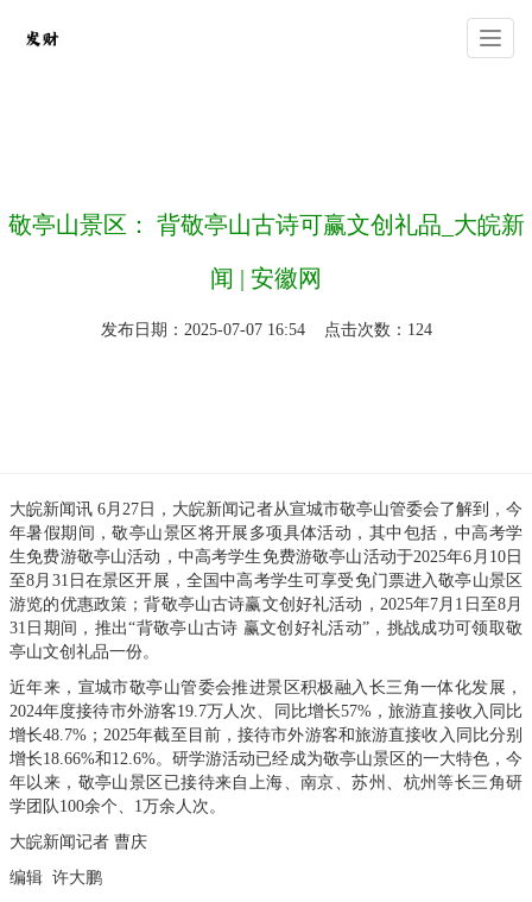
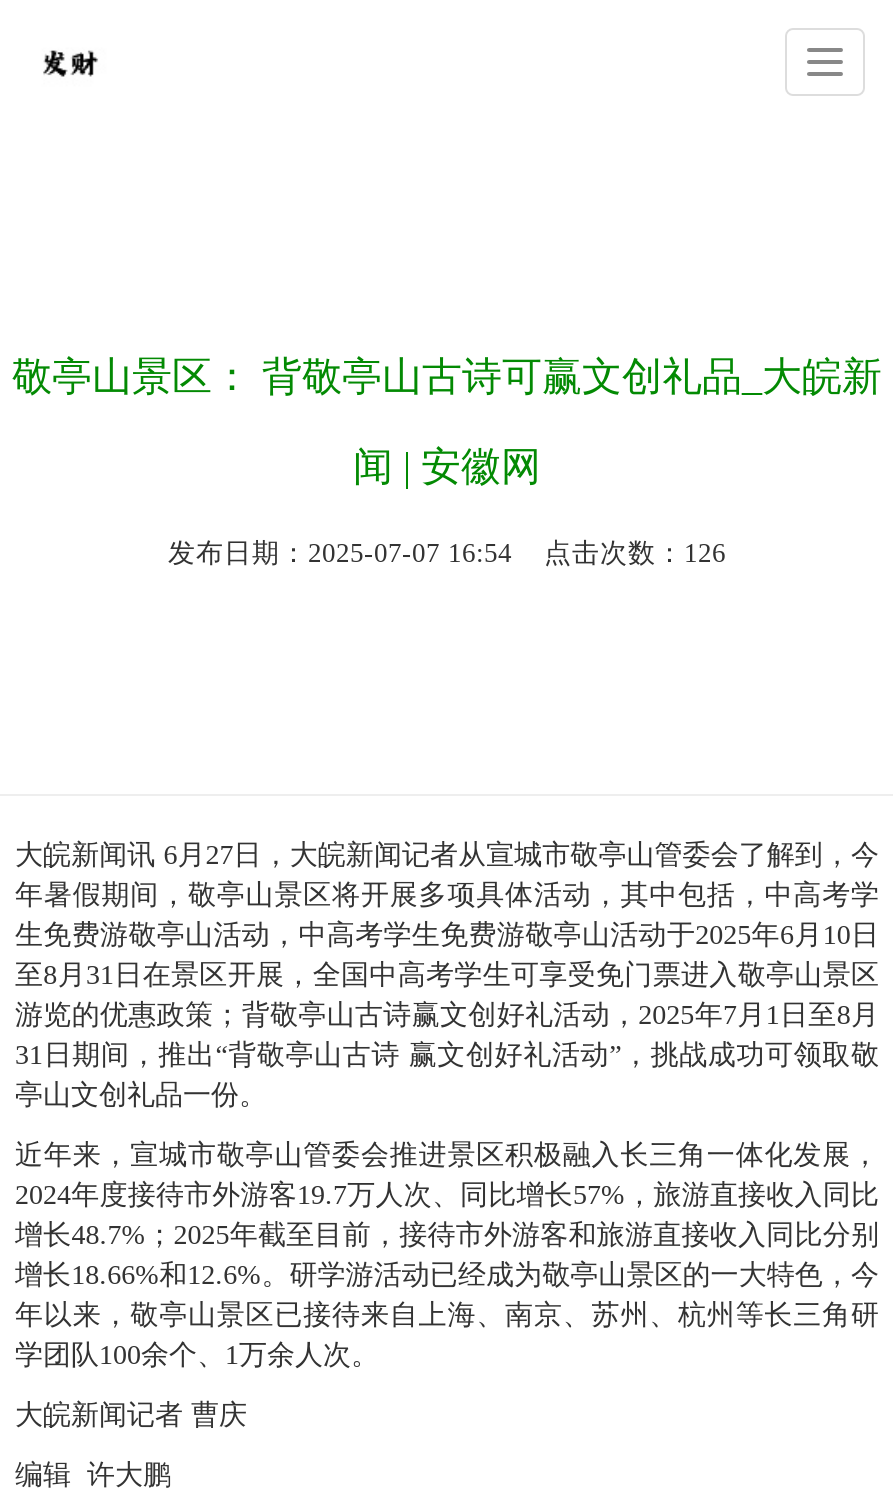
[100,321,432,339] 发布日期：2025-07-07 16:54 点击次数：124 -> [168,538,726,568] 发布日期：2025-07-07 16:54 点击次数：126

